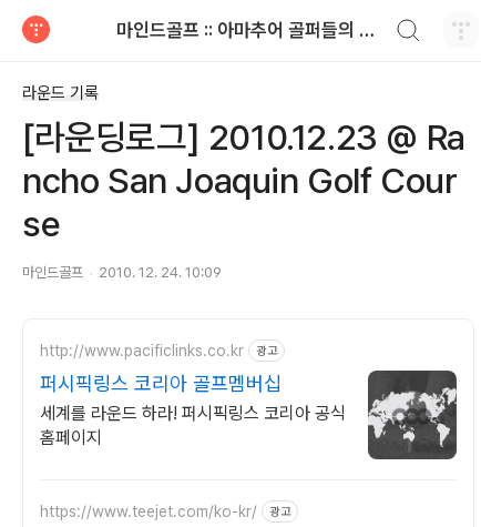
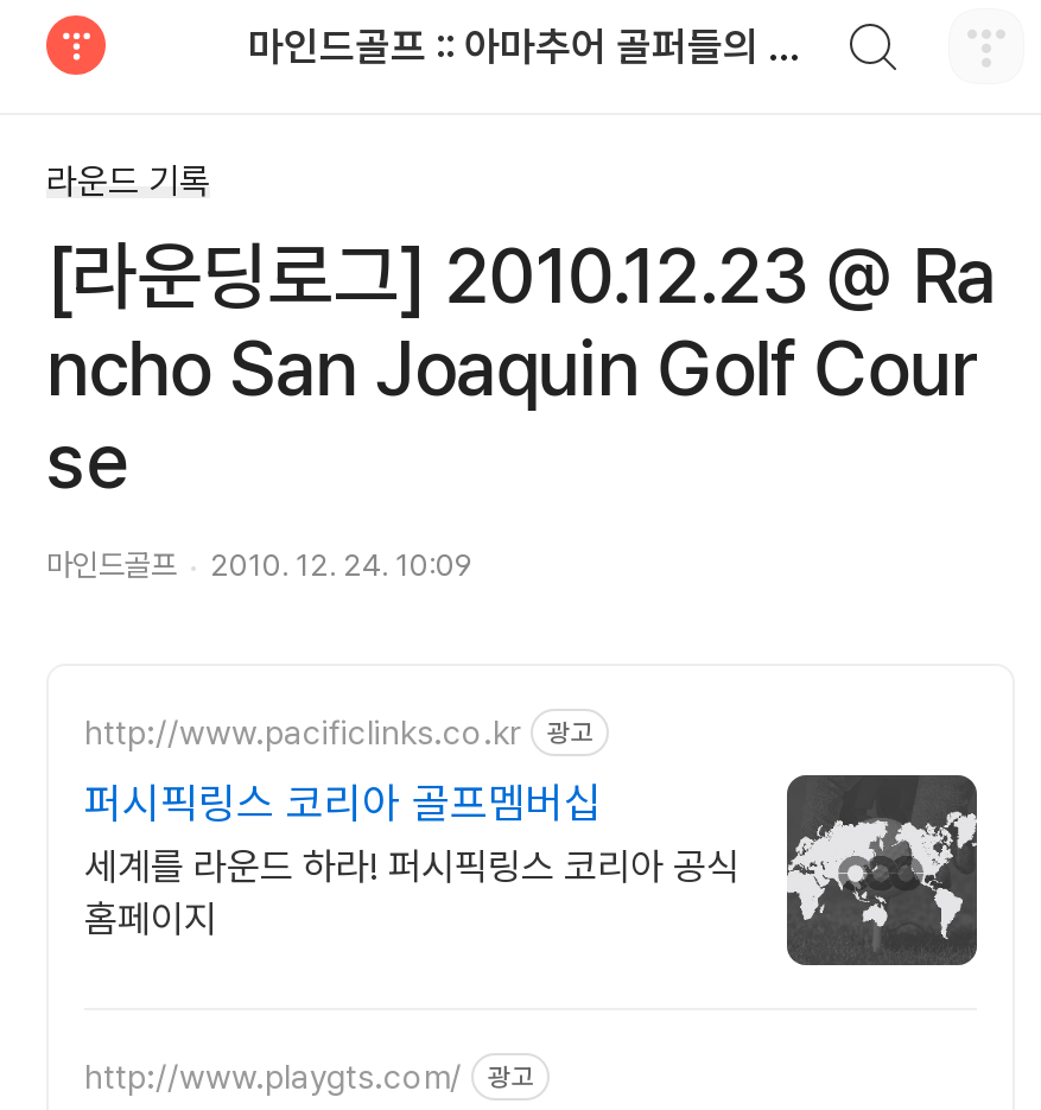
[40,502,257,520] https://www.teejet.com/ko-kr/ -> [84,1057,462,1095] http://www.playgts.com/

